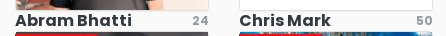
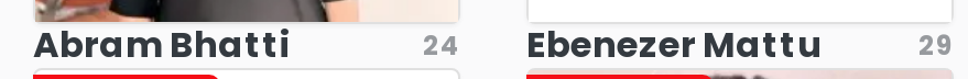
[239,9,433,32] Chris Mark | 50 -> [526,21,954,71] Ebenezer Mattu | 29

